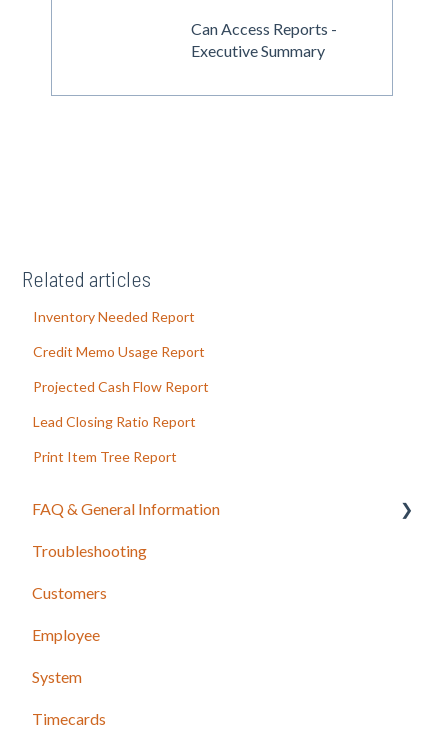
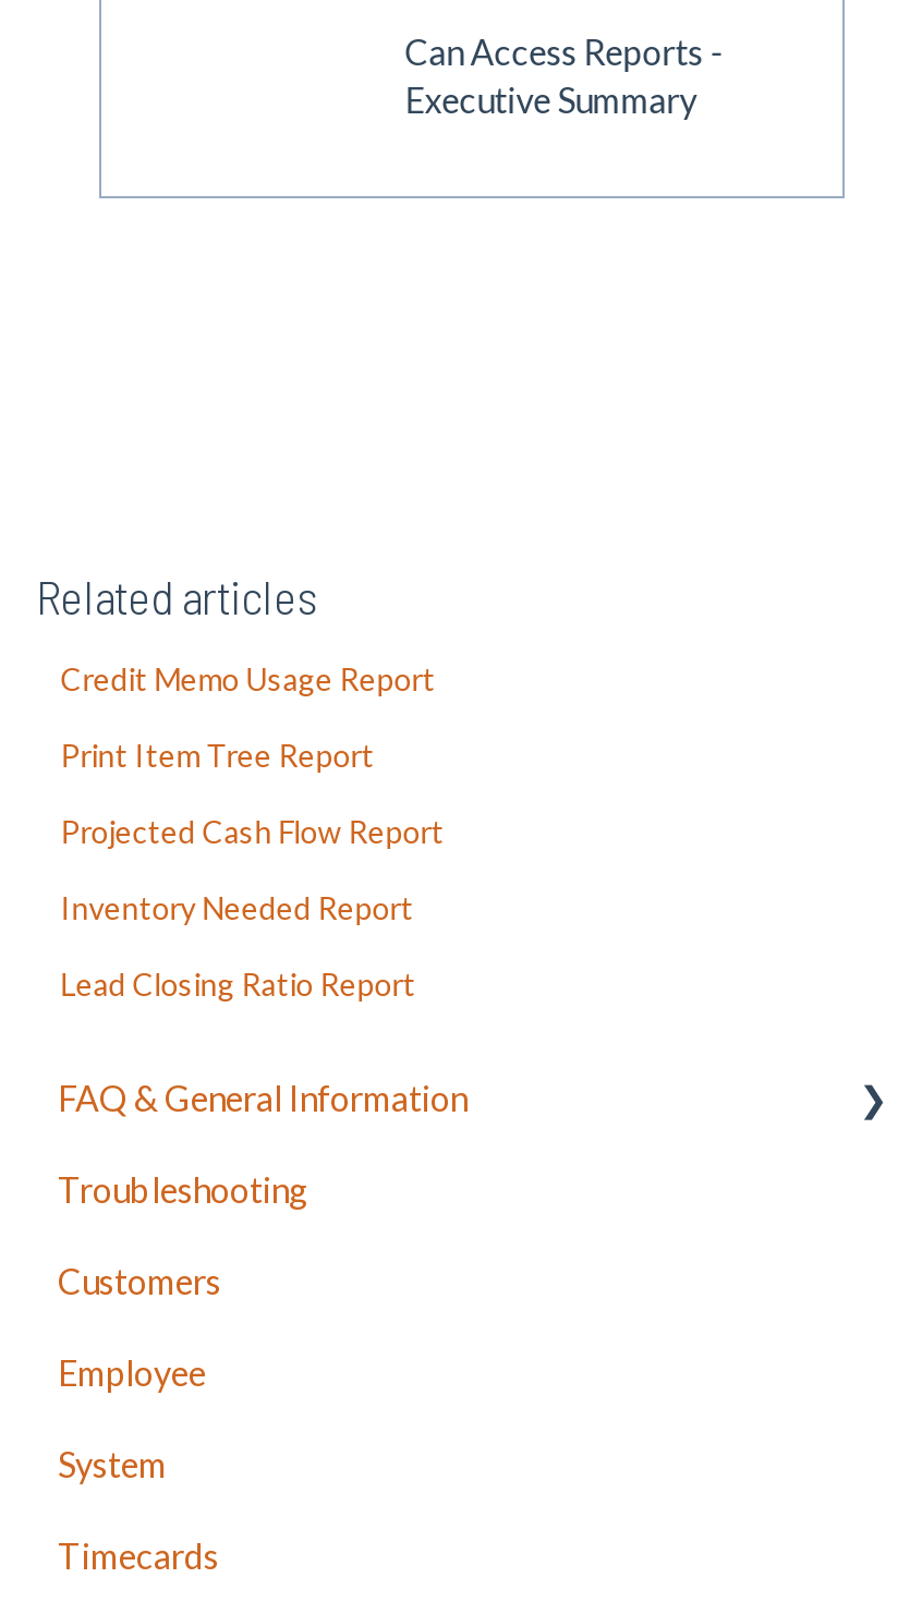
moved [33,308,195,325] -> [60,889,413,926]: Inventory Needed Report
moved [33,343,209,395] -> [60,660,444,850]: Credit Memo Usage Report | Projected Cash Flow Report
moved [33,413,196,430] -> [60,965,416,1002]: Lead Closing Ratio Report
moved [33,448,177,465] -> [60,736,374,773]: Print Item Tree Report

